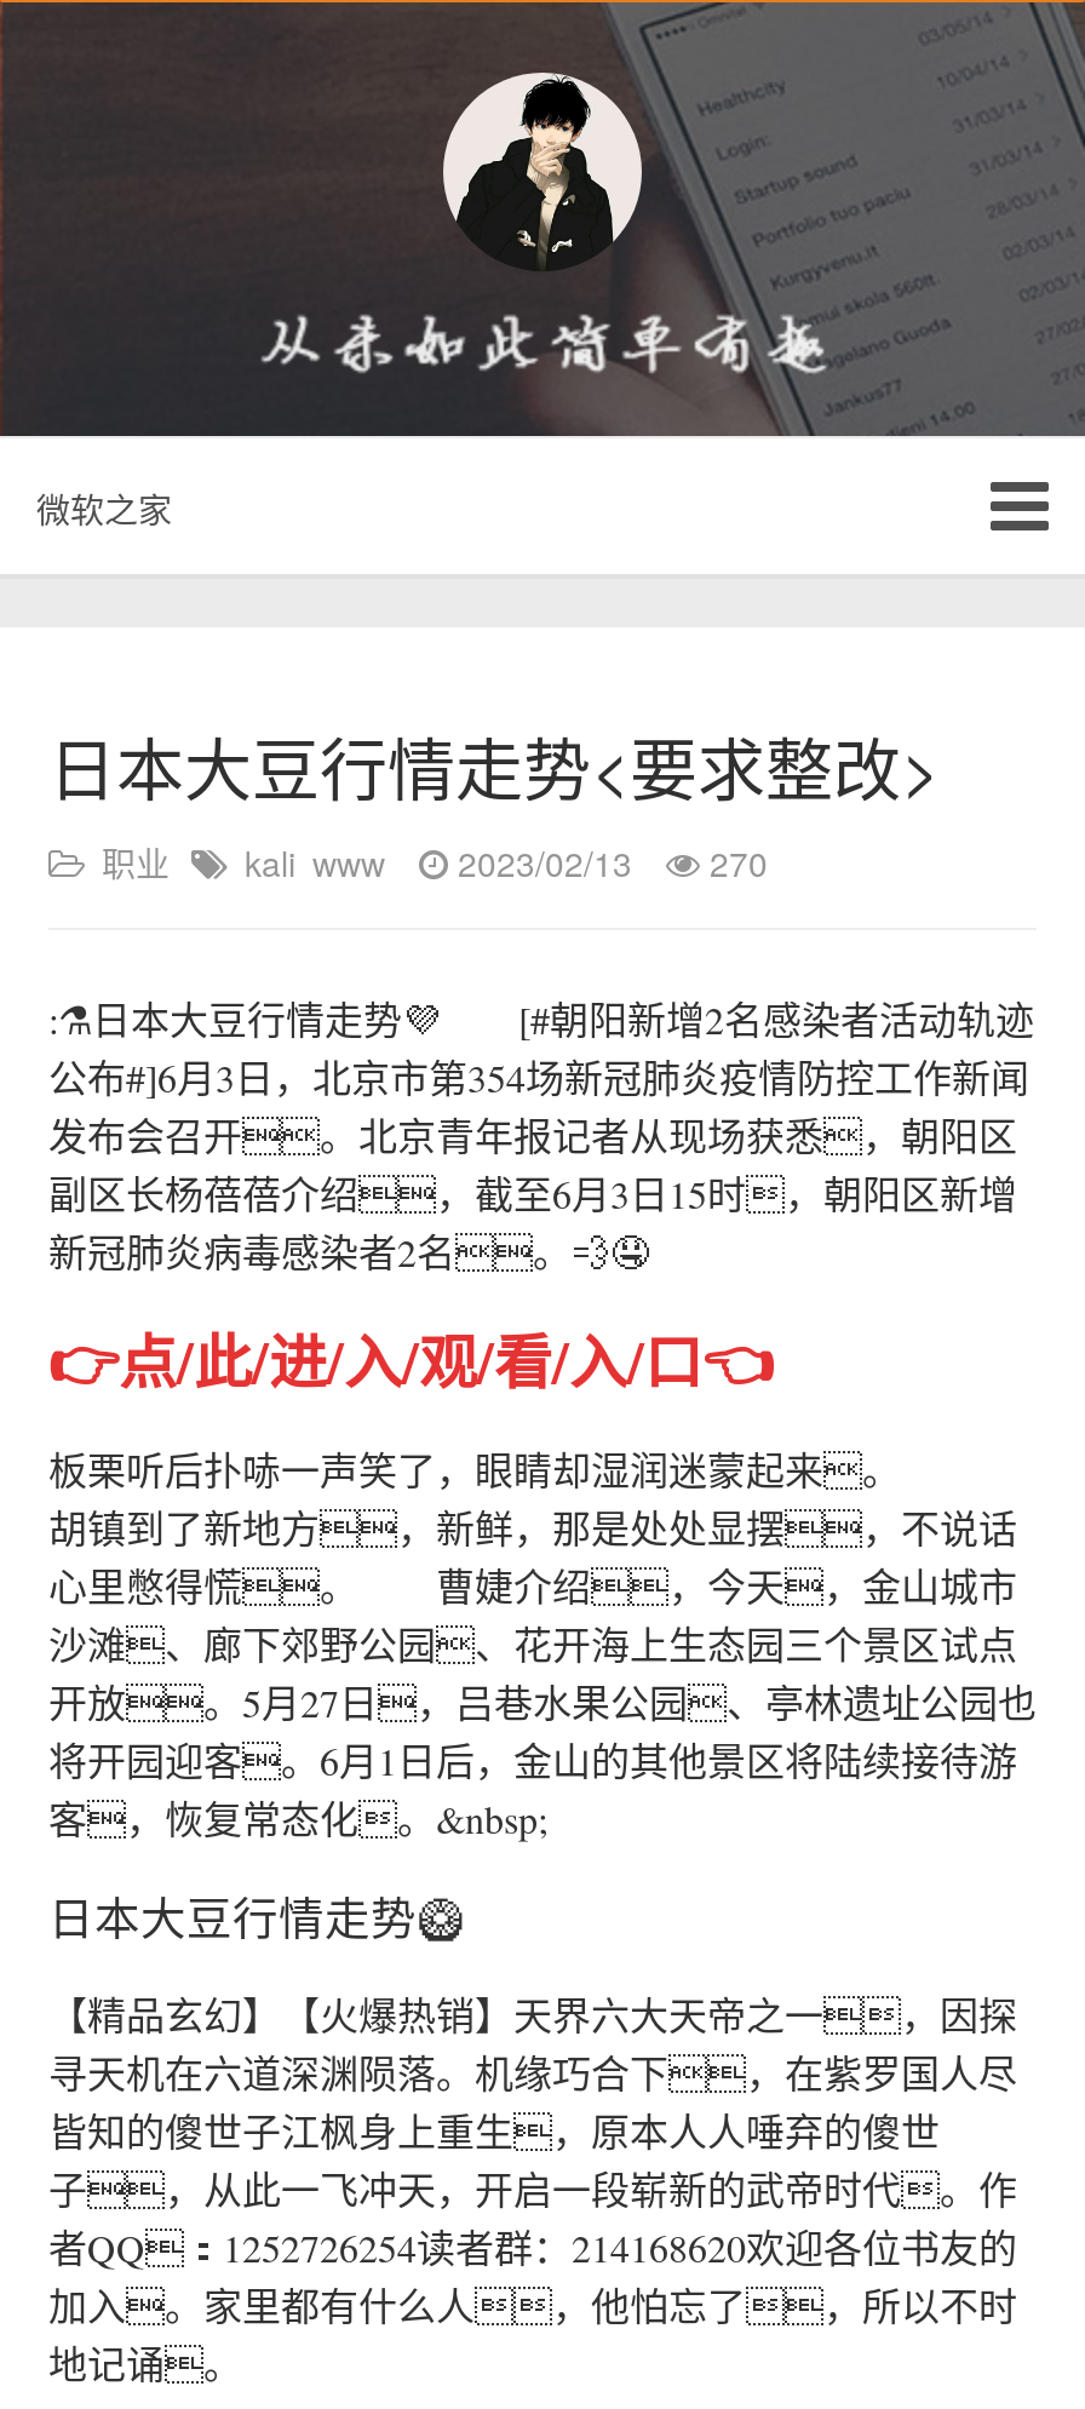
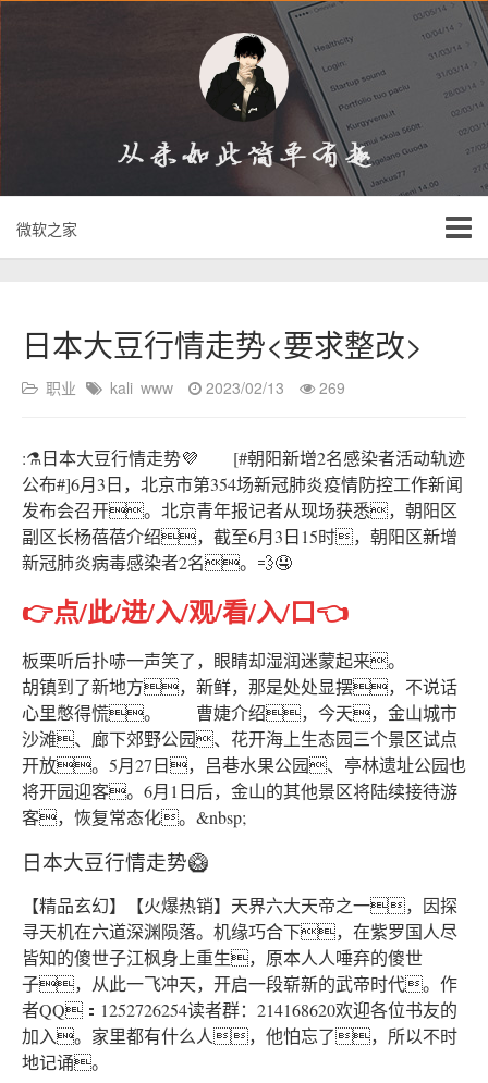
[102,838,768,887] 职业 kali www 2023/02/13 270 -> [46,377,345,398] 职业 kali www 2023/02/13 269

